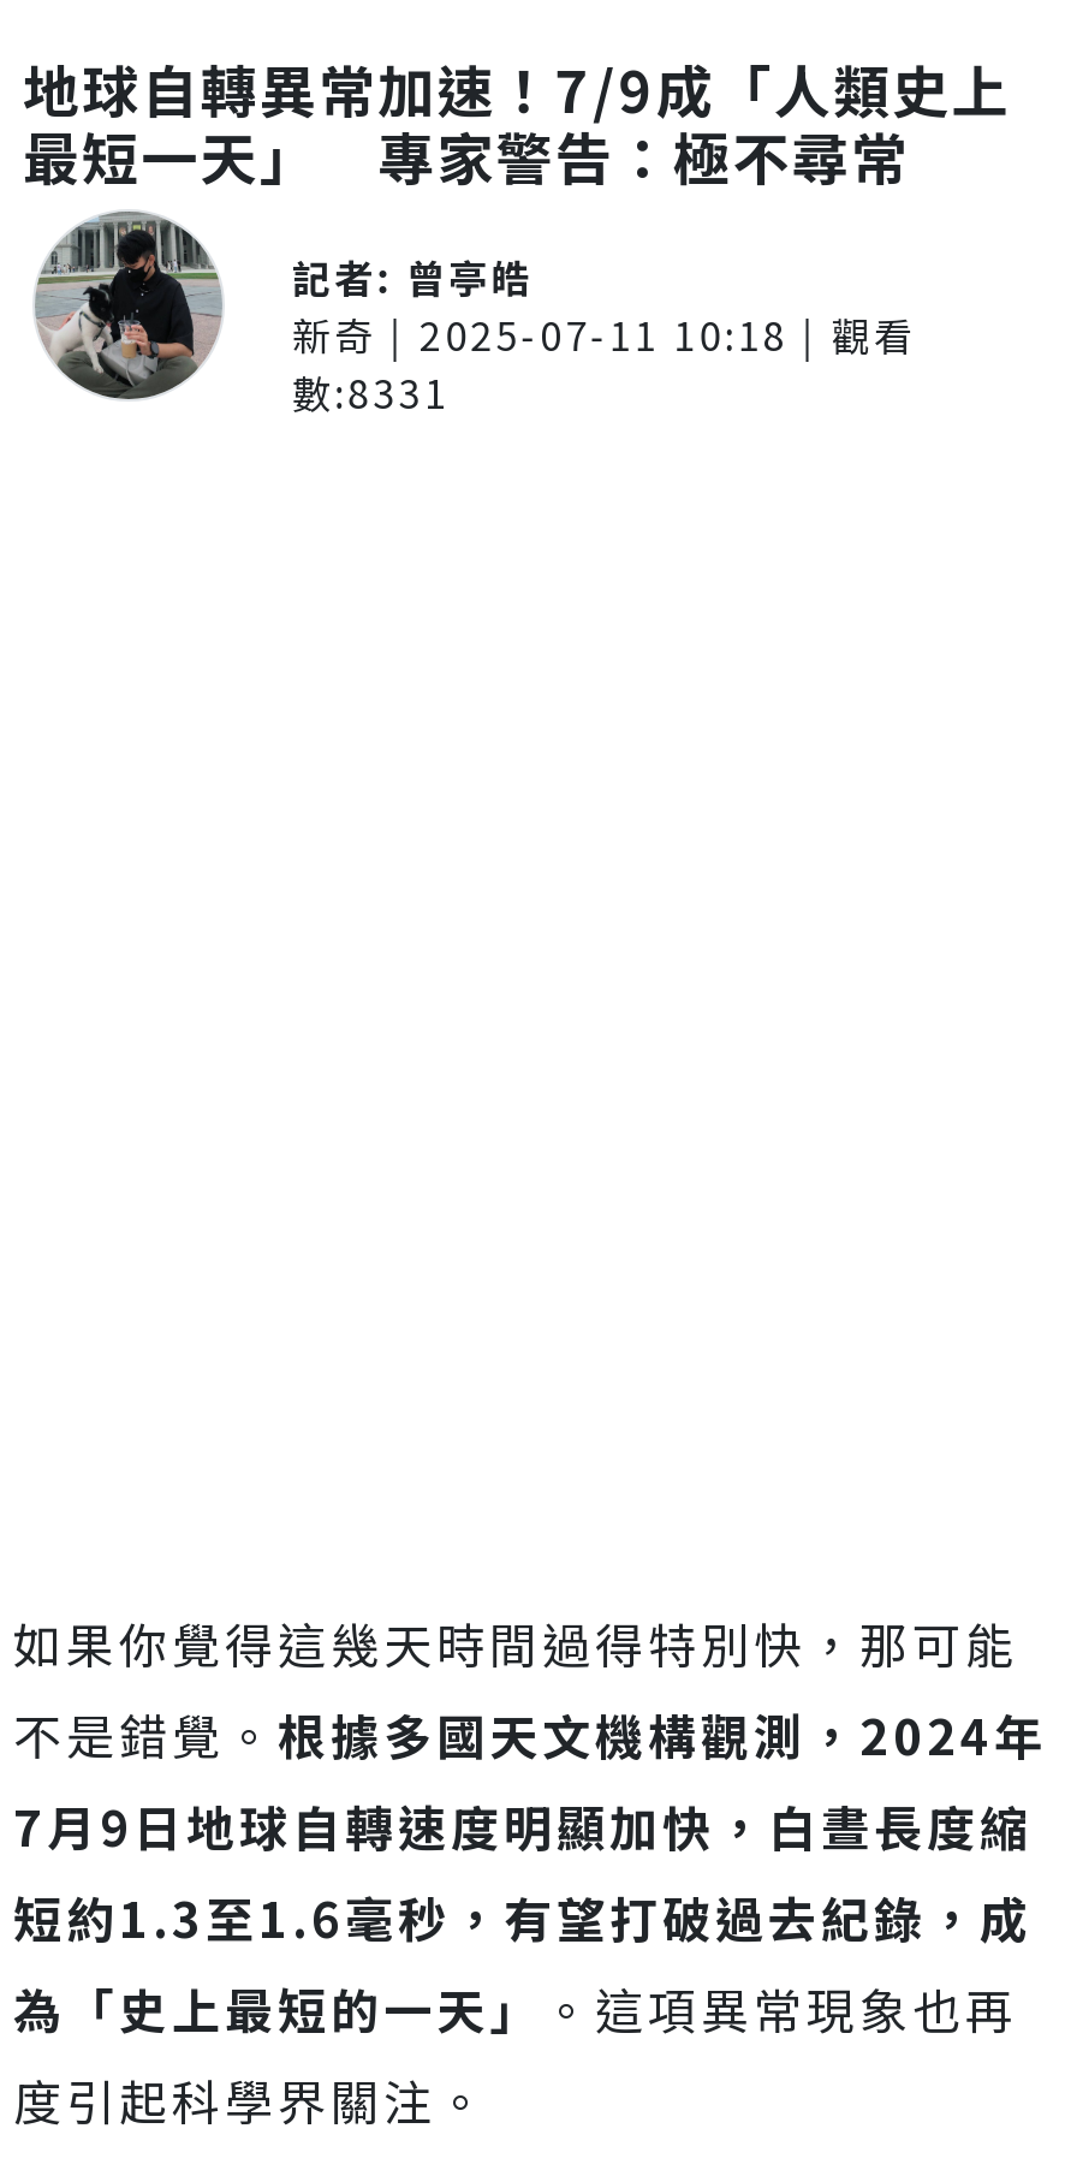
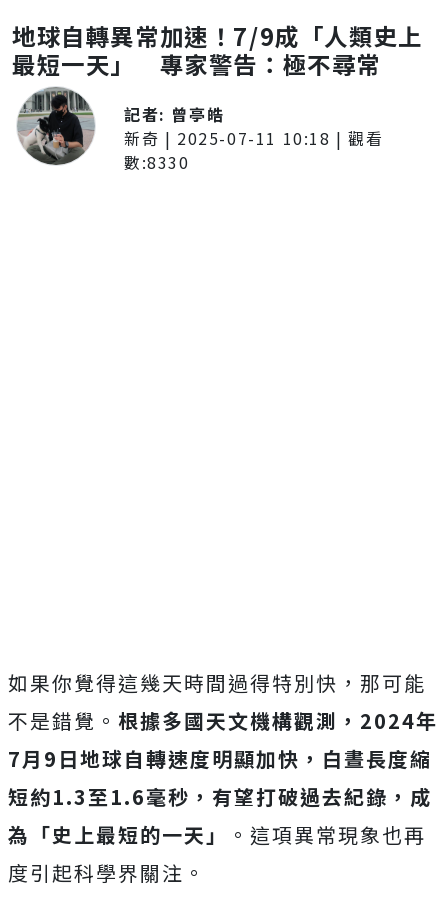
[292,363,450,421] 數:8331 -> [124,150,190,174] 數:8330

